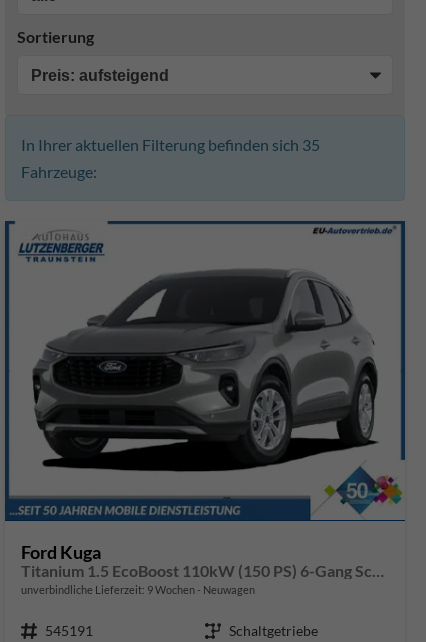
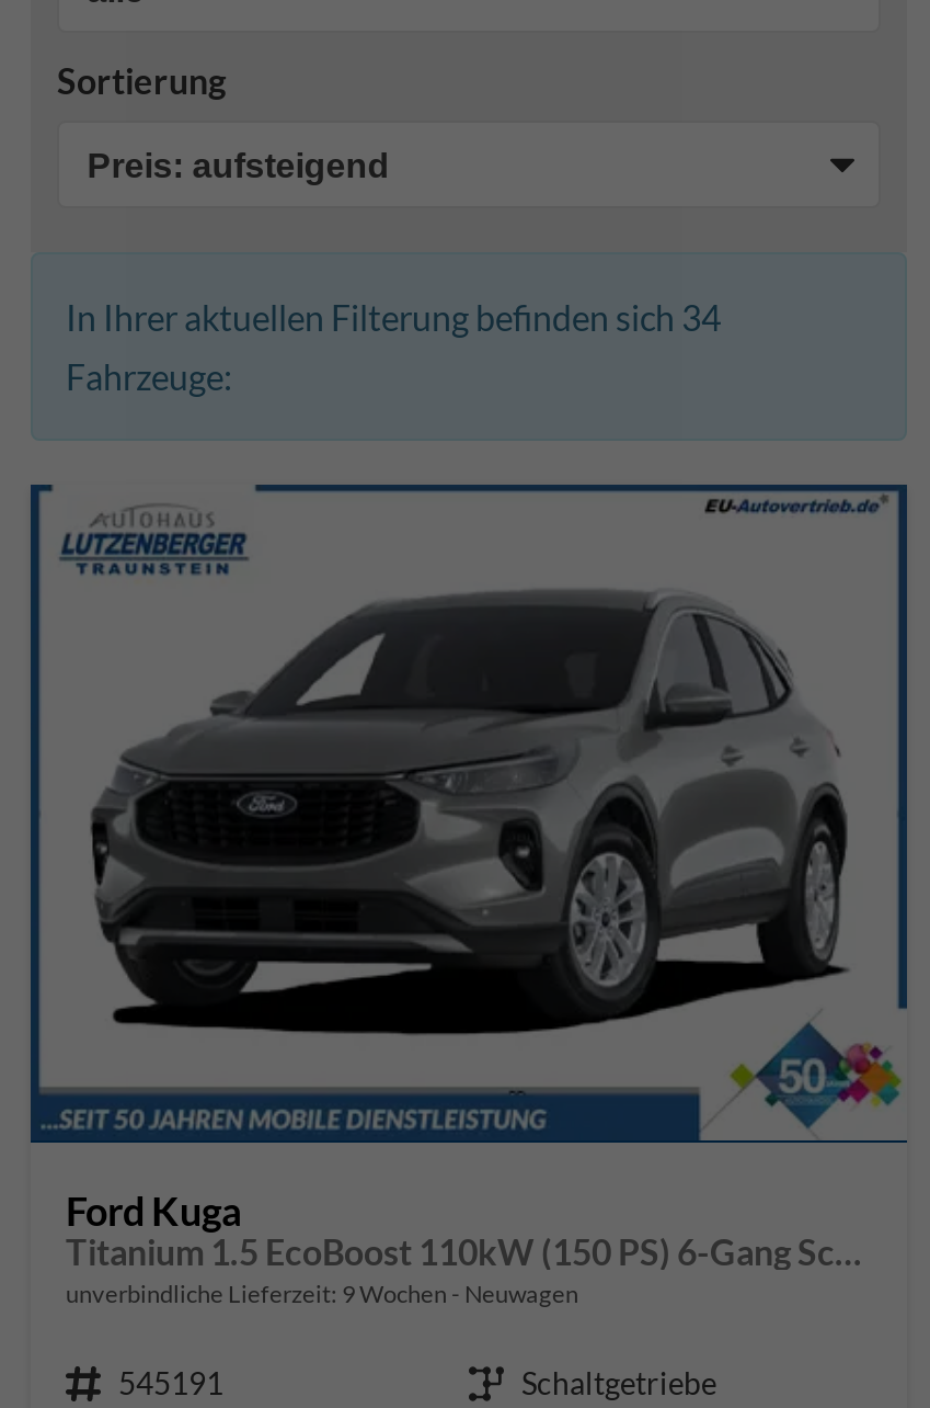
[21,135,320,154] In Ihrer aktuellen Filterung befinden sich 35 -> [66,295,721,337] In Ihrer aktuellen Filterung befinden sich 34

